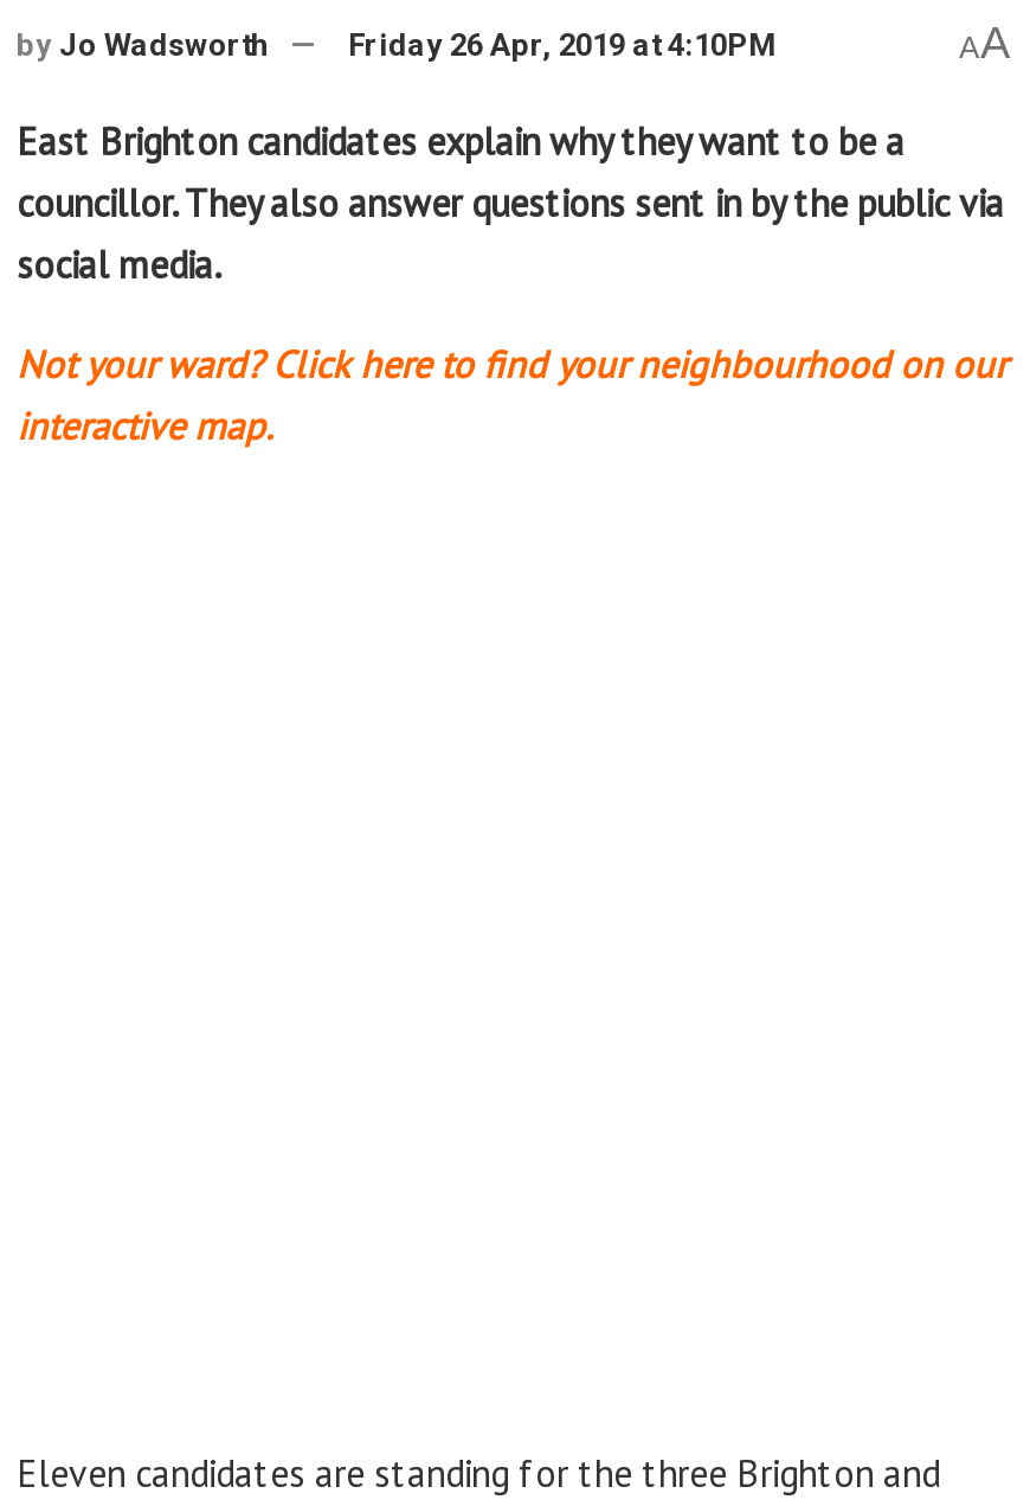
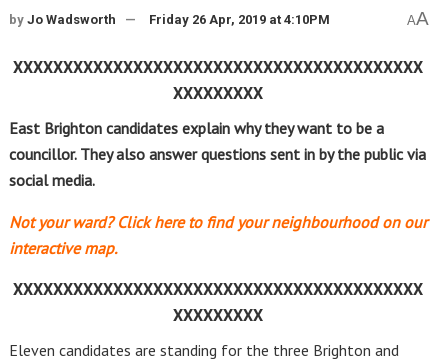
none -> [13,58,423,103] XXXXXXXXXXXXXXXXXXXXXXXXXXXXXXXXXXXXXXXXX | XXXXXXXXX
moved [17,117,1006,449] -> [9,118,427,258]: East Brighton candidates explain why they want to be a | councillor. They also answer questions sent in by the public via | social media. | Not your ward? Click here to find your neighbourhood on our | interactive map.
none -> [13,280,423,325] XXXXXXXXXXXXXXXXXXXXXXXXXXXXXXXXXXXXXXXXX | XXXXXXXXX

